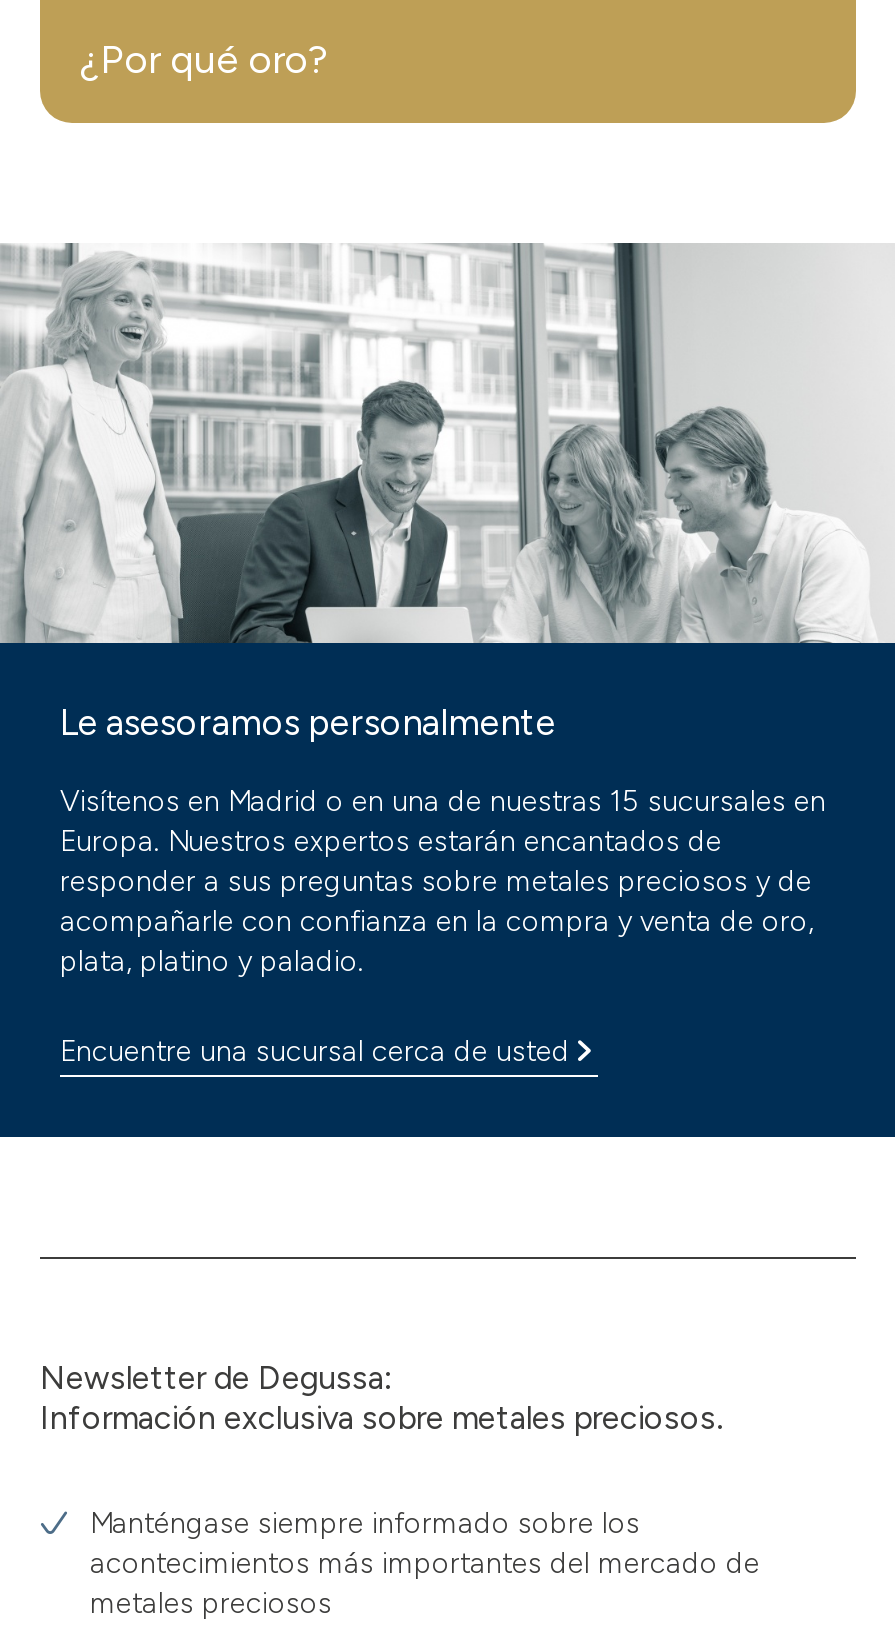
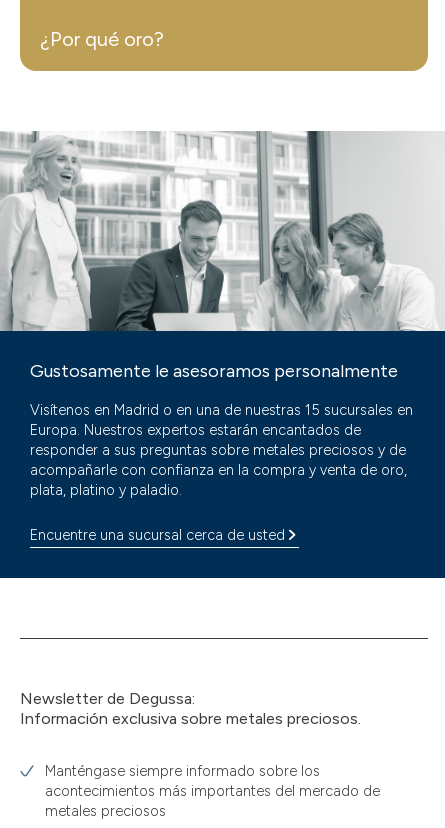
[60,702,556,746] Le asesoramos personalmente -> [30,360,398,382] Gustosamente le asesoramos personalmente

